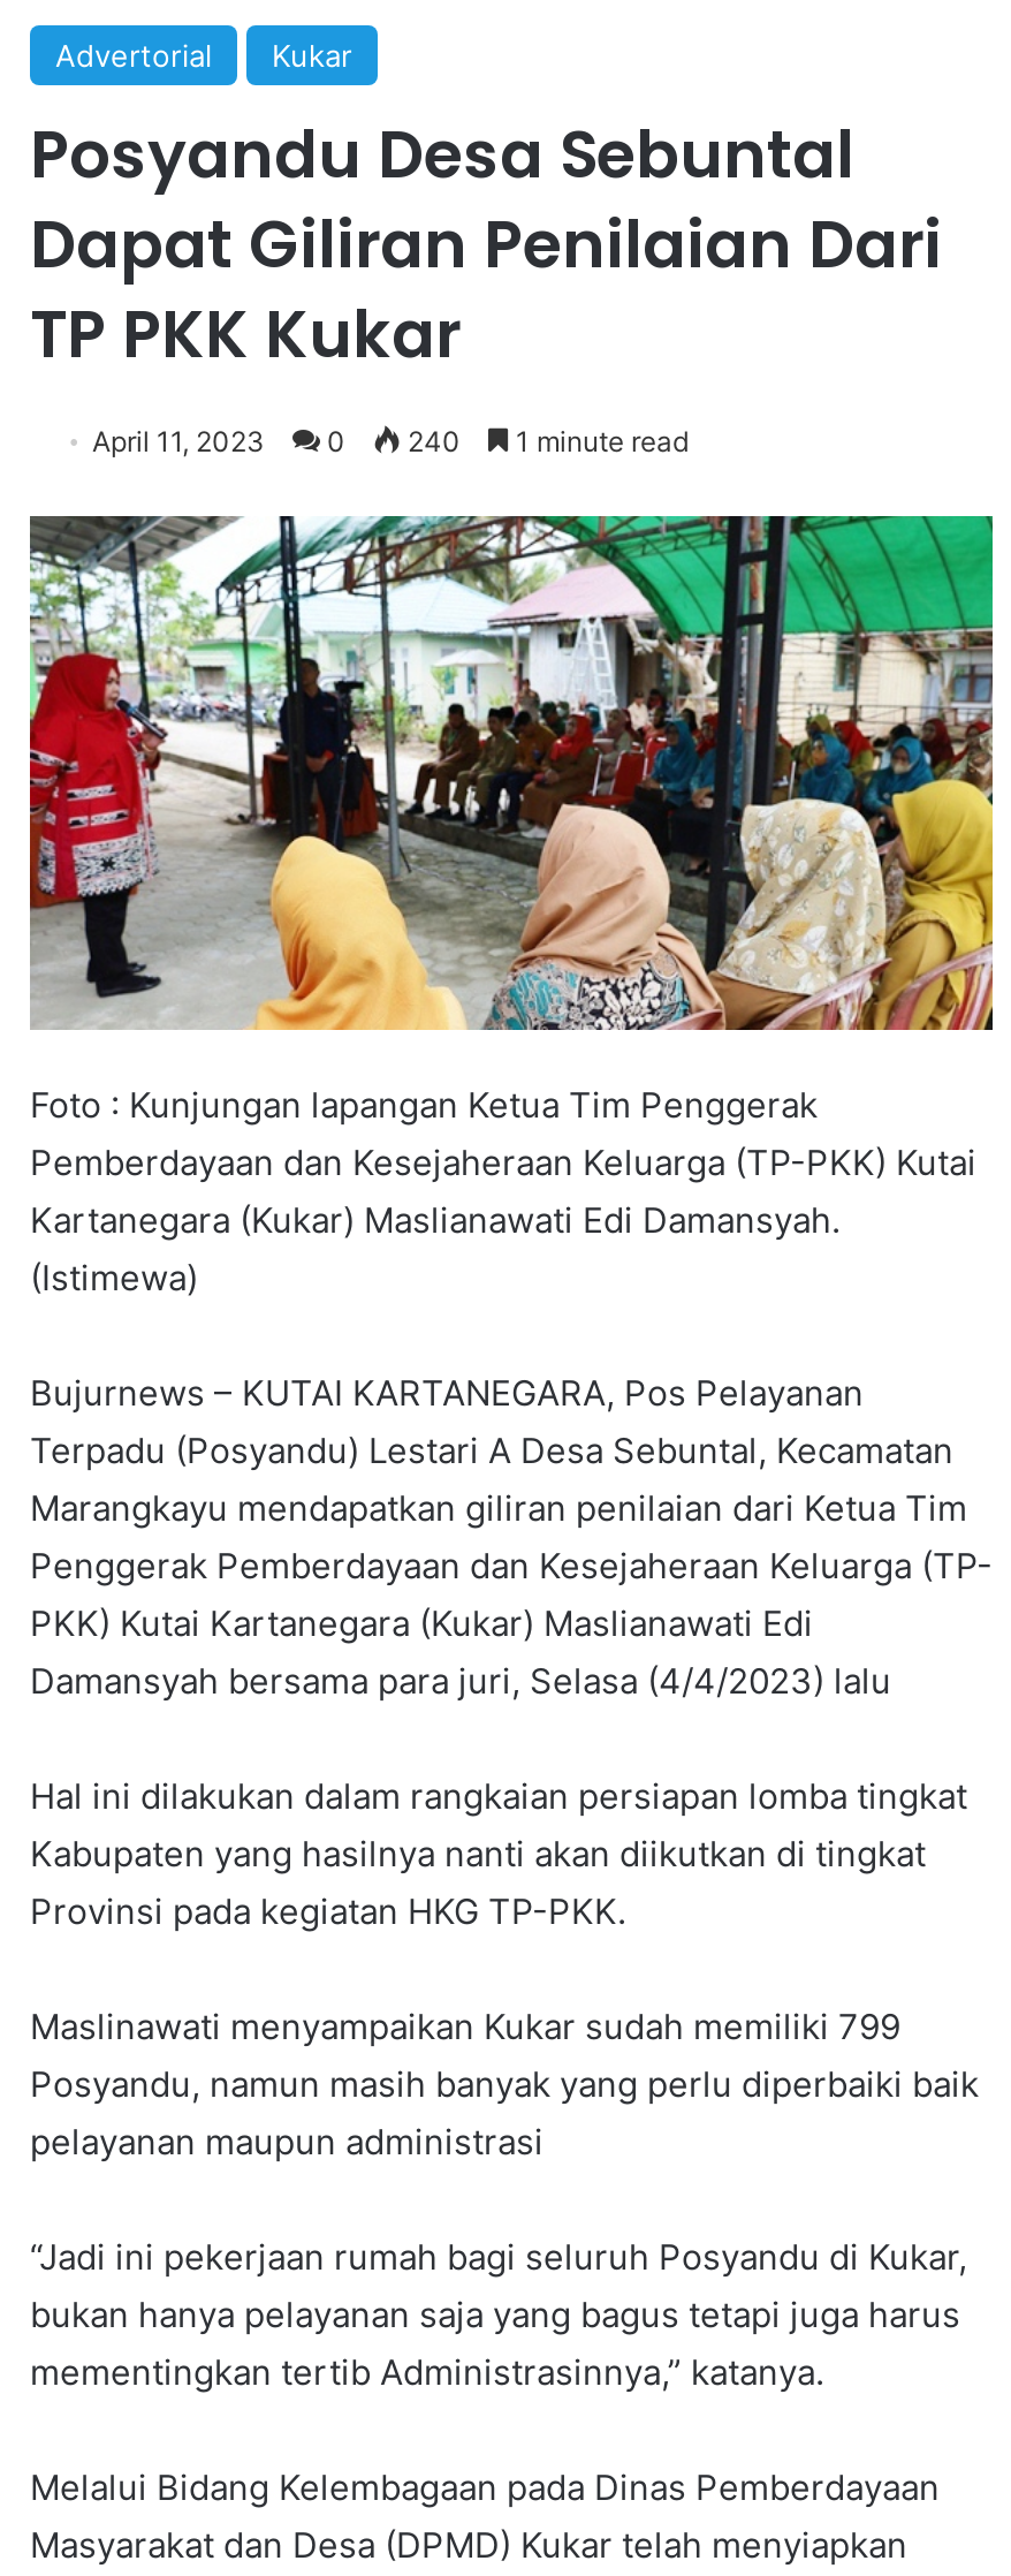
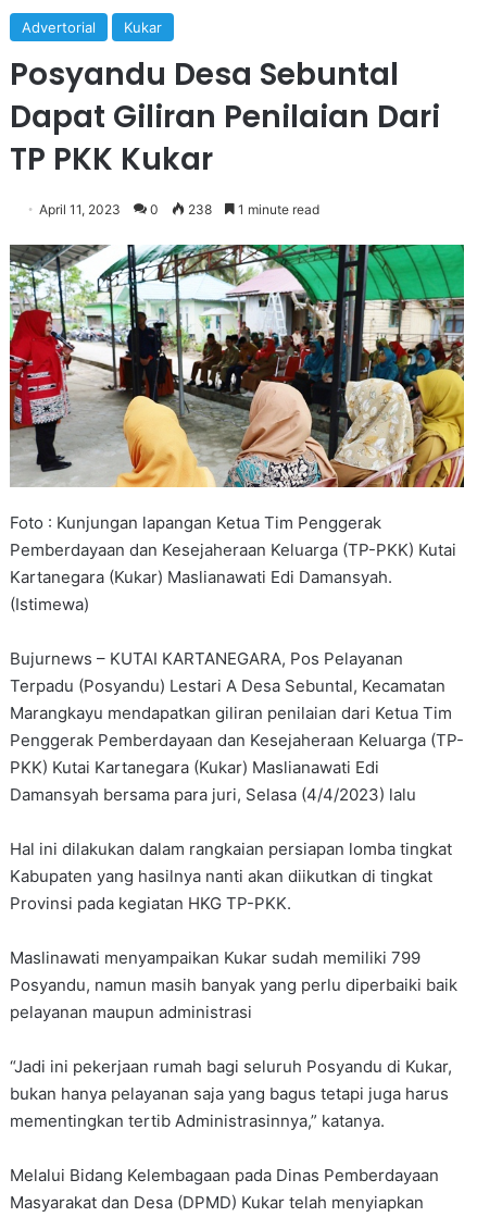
[92,424,689,459] April 11, 2023 0 240 1 minute read -> [39,201,319,218] April 11, 2023 0 238 1 minute read

